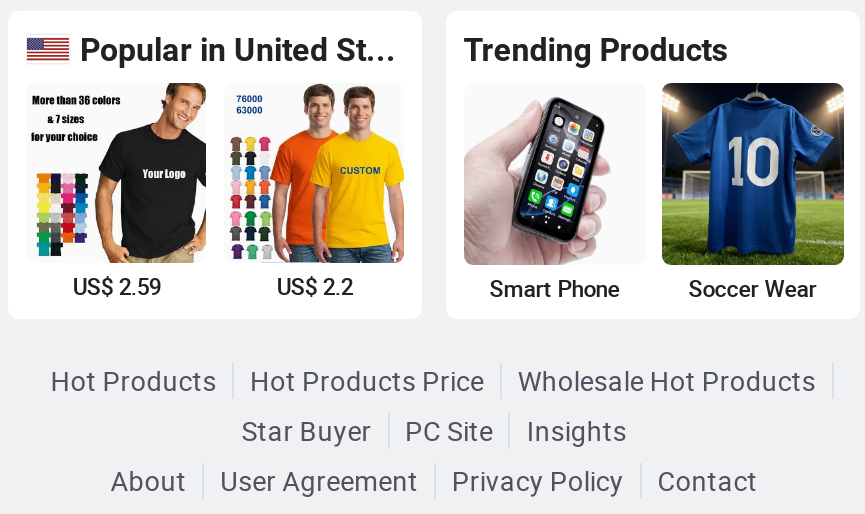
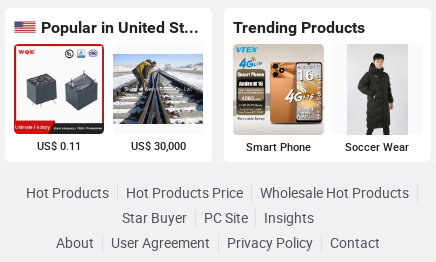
[26,81,208,300] [image] | US$ 2.59 -> [13,43,105,153] [image] | US$ 0.11
[224,81,406,300] [image] | US$ 2.2 -> [112,44,204,153] [image] | US$ 30,000
[464,85,644,265] [image] -> [233,44,324,135] [image]
[660,81,846,267] [image] -> [332,44,423,136] [image]

